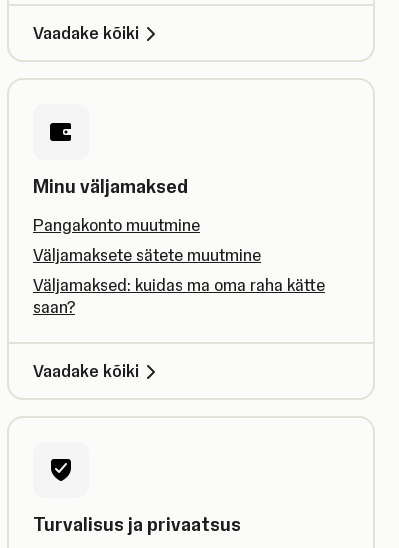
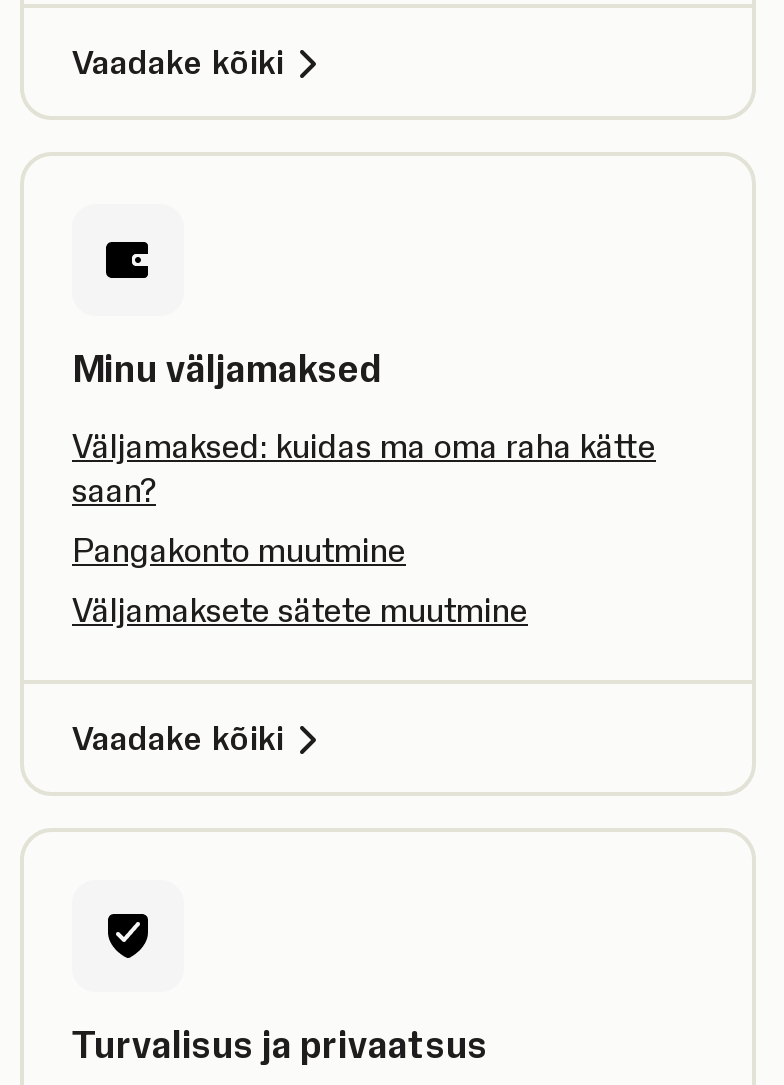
moved [33,215,261,265] -> [72,530,528,630]: Pangakonto muutmine | Väljamaksete sätete muutmine
moved [33,275,325,317] -> [72,426,656,510]: Väljamaksed: kuidas ma oma raha kätte | saan?

